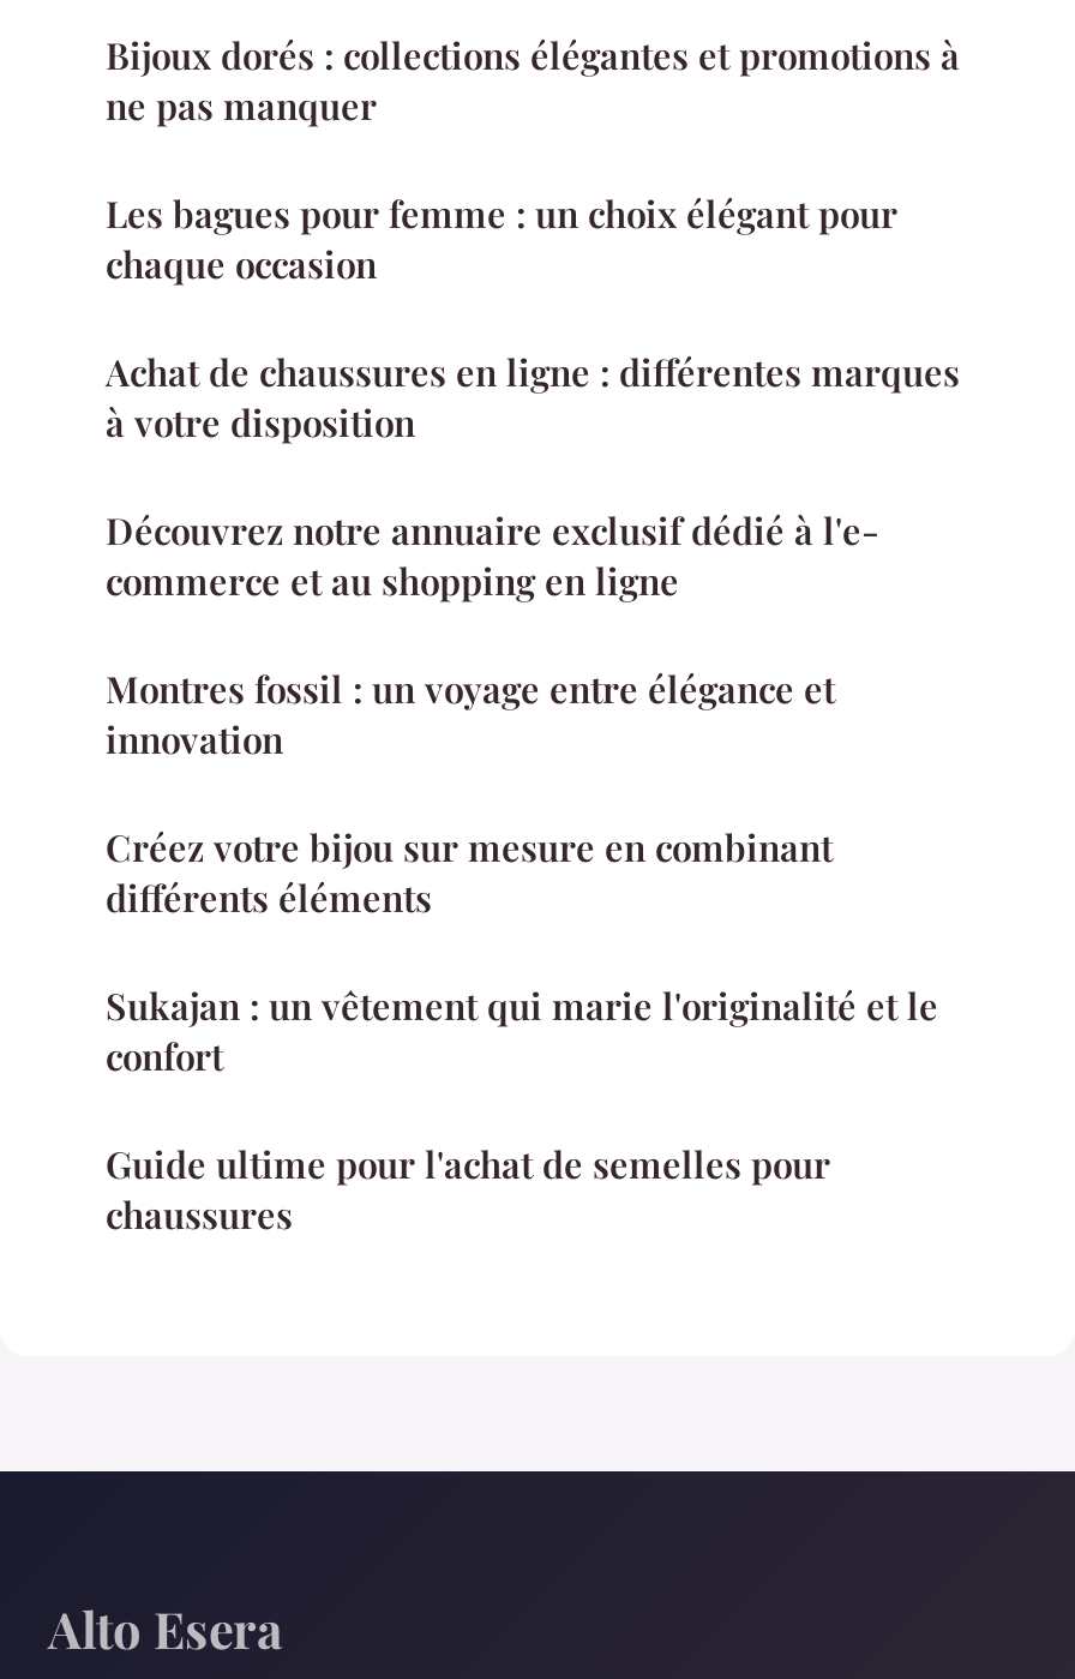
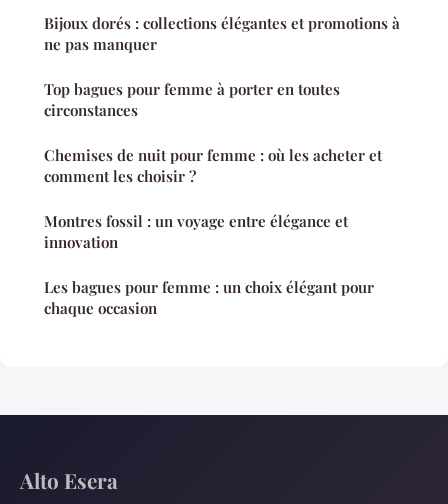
moved [106,189,897,287] -> [44,277,374,318]: Les bagues pour femme : un choix élégant pour | chaque occasion
[106,347,960,604] Achat de chaussures en ligne : différentes marques | à votre disposition | Découvrez notre annuaire exclusif dédié à l'e- | commerce et au shopping en ligne -> [44,79,382,186] Top bagues pour femme à porter en toutes | circonstances | Chemises de nuit pour femme : où les acheter et | comment les choisir ?
[106,823,938,1238] Créez votre bijou sur mesure en combinant | différents éléments | Sukajan : un vêtement qui marie l'originalité et le | confort | Guide ultime pour l'achat de semelles pour | chaussures -> none

